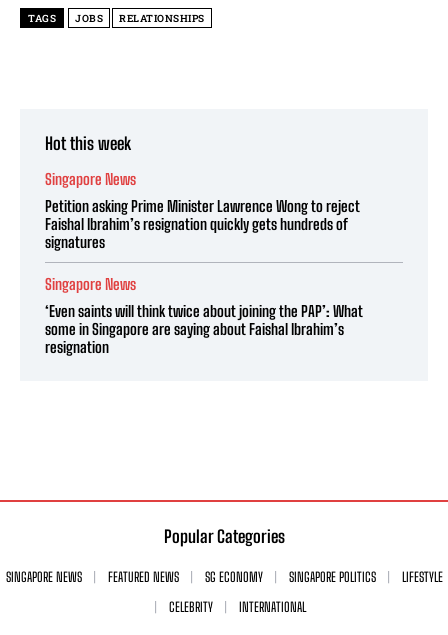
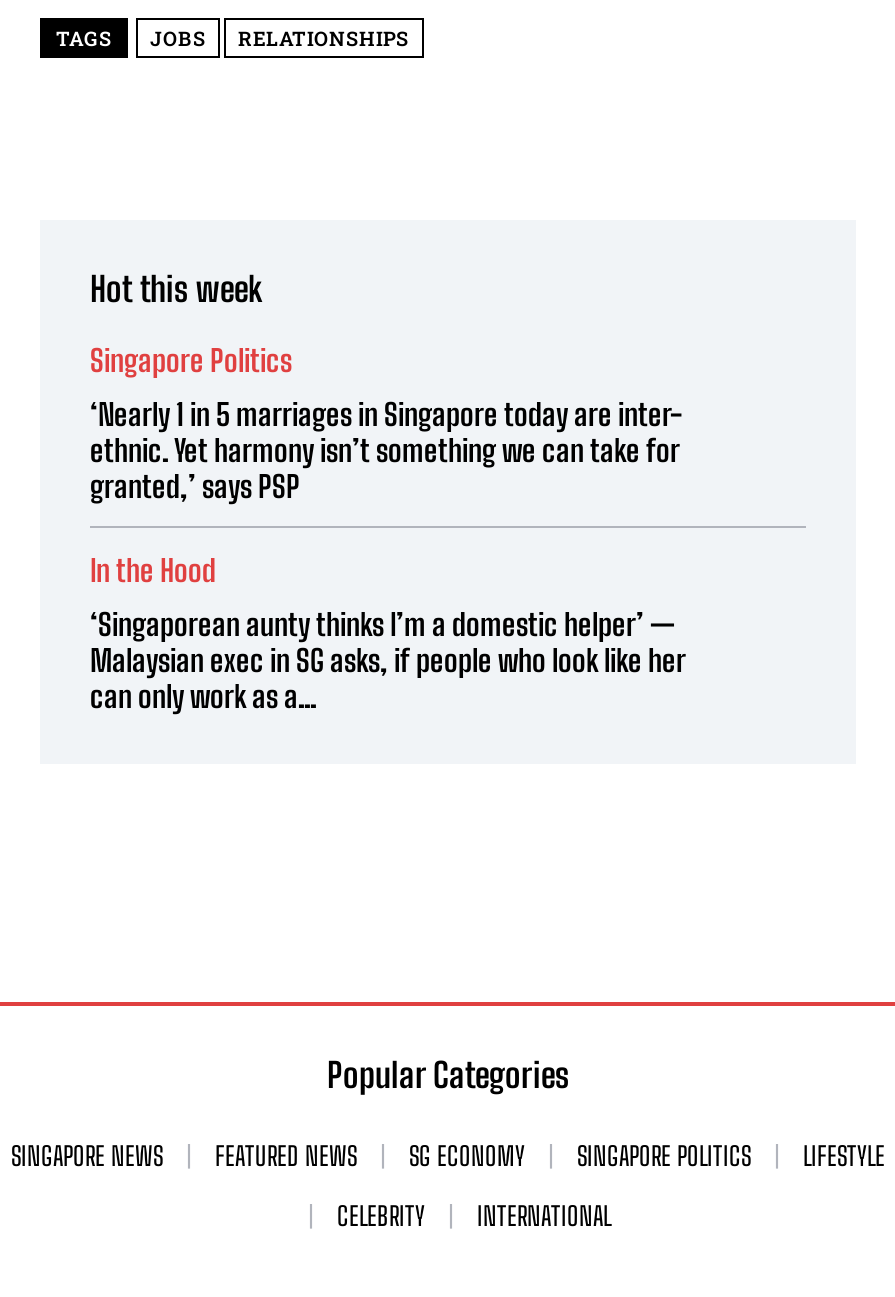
[45,170,136,188] Singapore News -> [90,341,292,377] Singapore Politics
[45,197,360,251] Petition asking Prime Minister Lawrence Wong to reject | Faishal Ibrahim’s resignation quickly gets hundreds of | signatures -> [90,395,682,503] ‘Nearly 1 in 5 marriages in Singapore today are inter- | ethnic. Yet harmony isn’t something we can take for | granted,’ says PSP
[45,275,136,293] Singapore News -> [90,551,216,587] In the Hood
[45,302,363,356] ‘Even saints will think twice about joining the PAP’: What | some in Singapore are saying about Faishal Ibrahim’s | resignation -> [90,605,686,713] ‘Singaporean aunty thinks I’m a domestic helper’ — | Malaysian exec in SG asks, if people who look like her | can only work as a...

